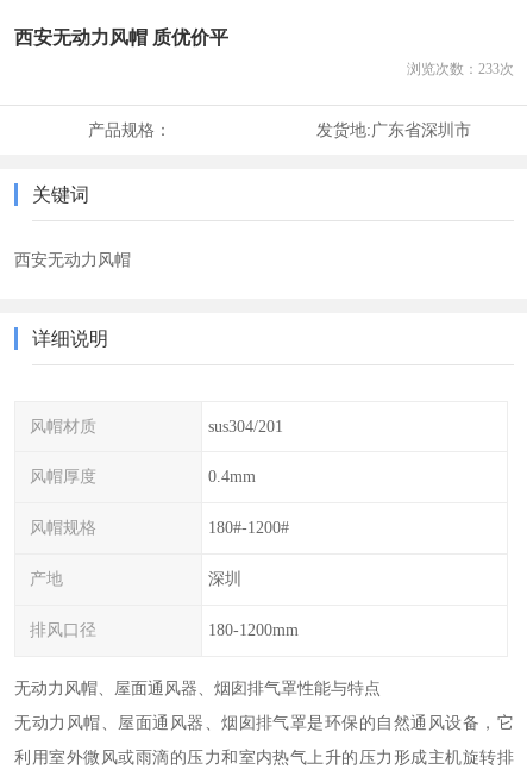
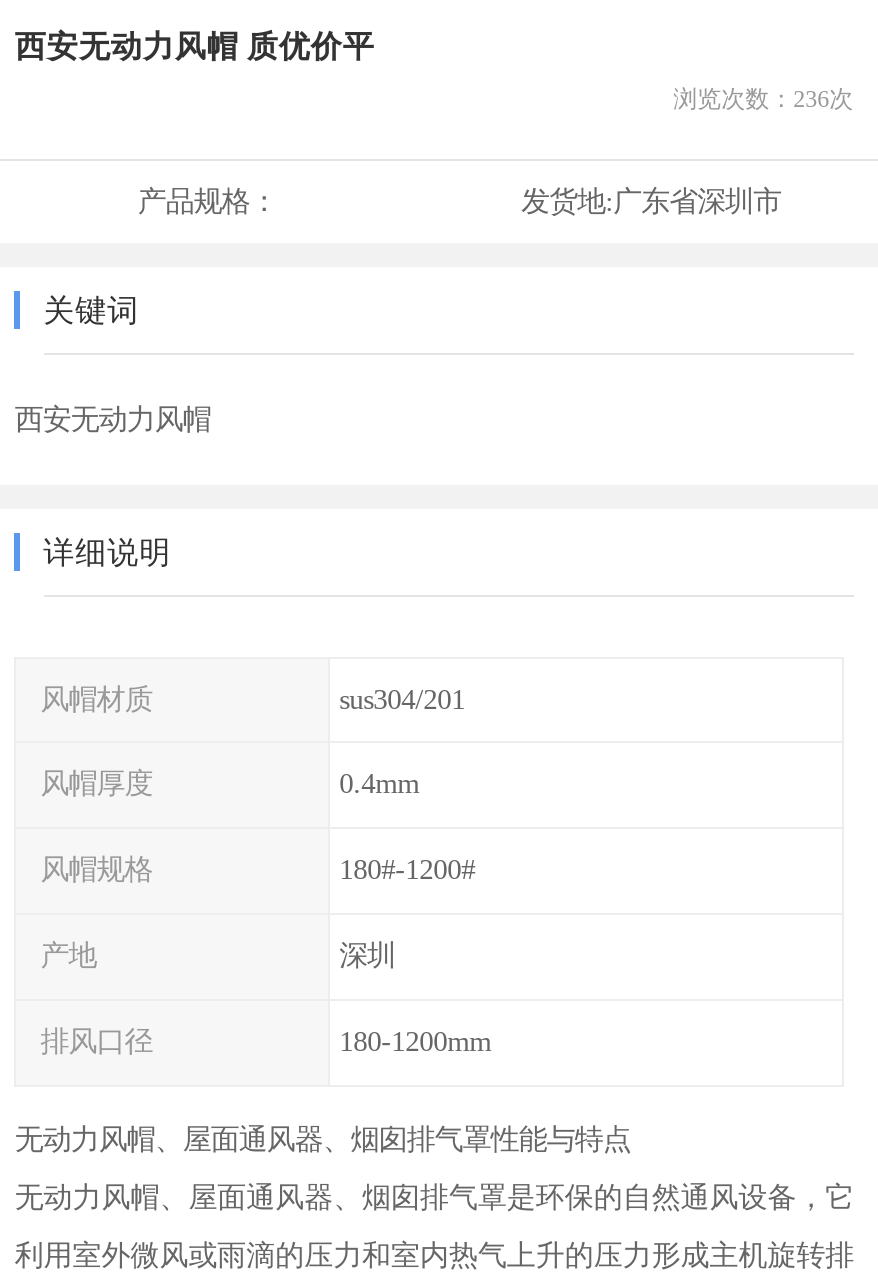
[406,60,514,77] 浏览次数：233次 -> [673,84,853,112] 浏览次数：236次

